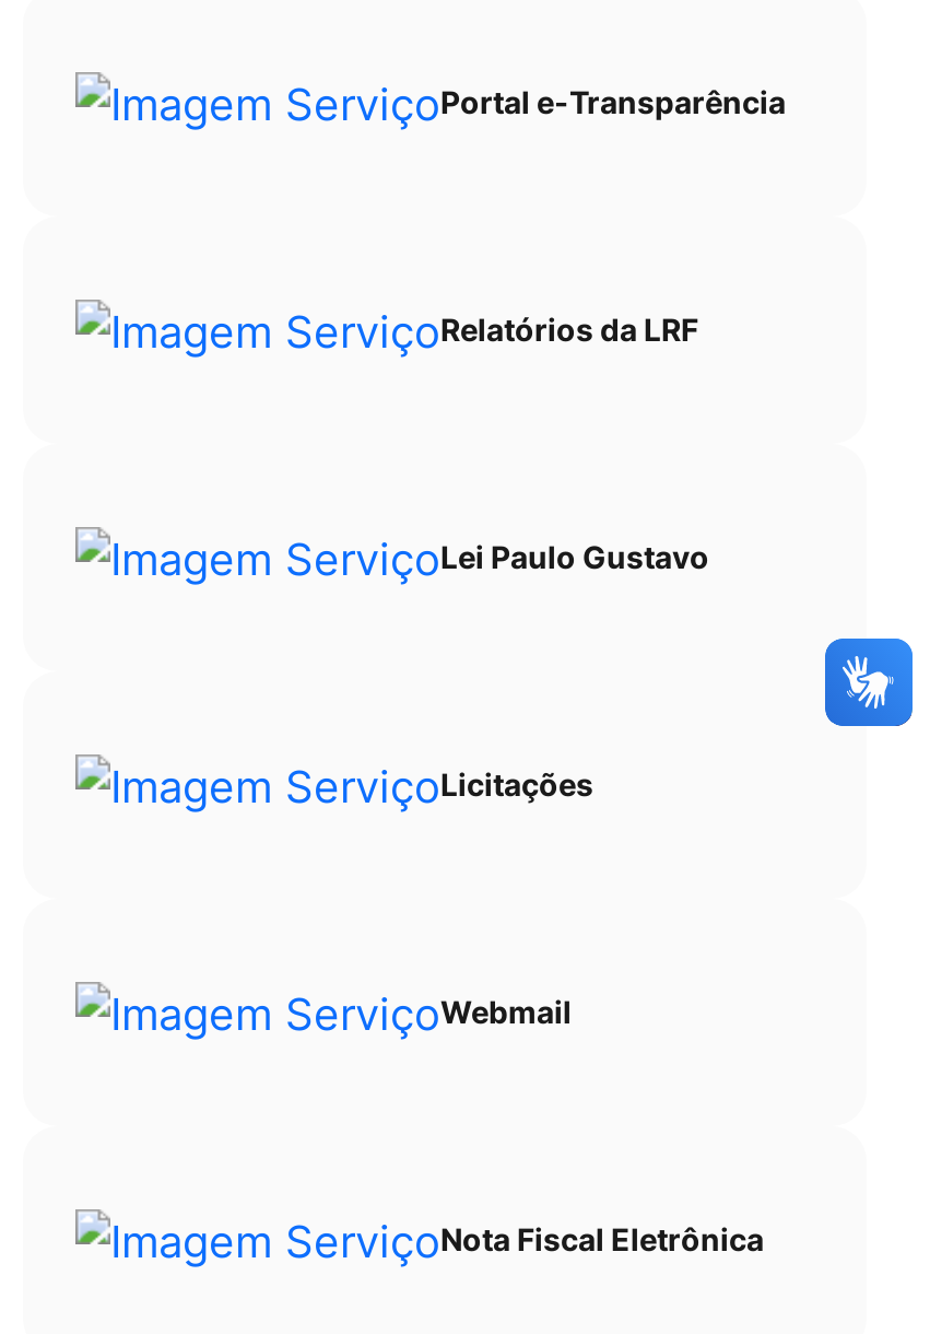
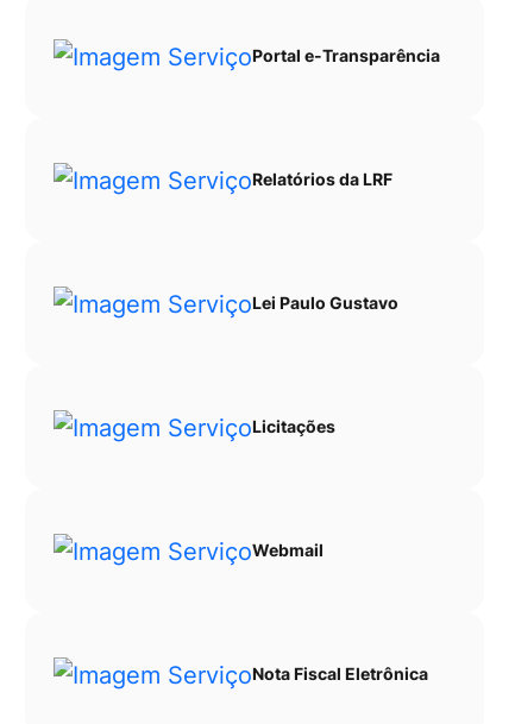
[823,636,915,728] [image] -> none

